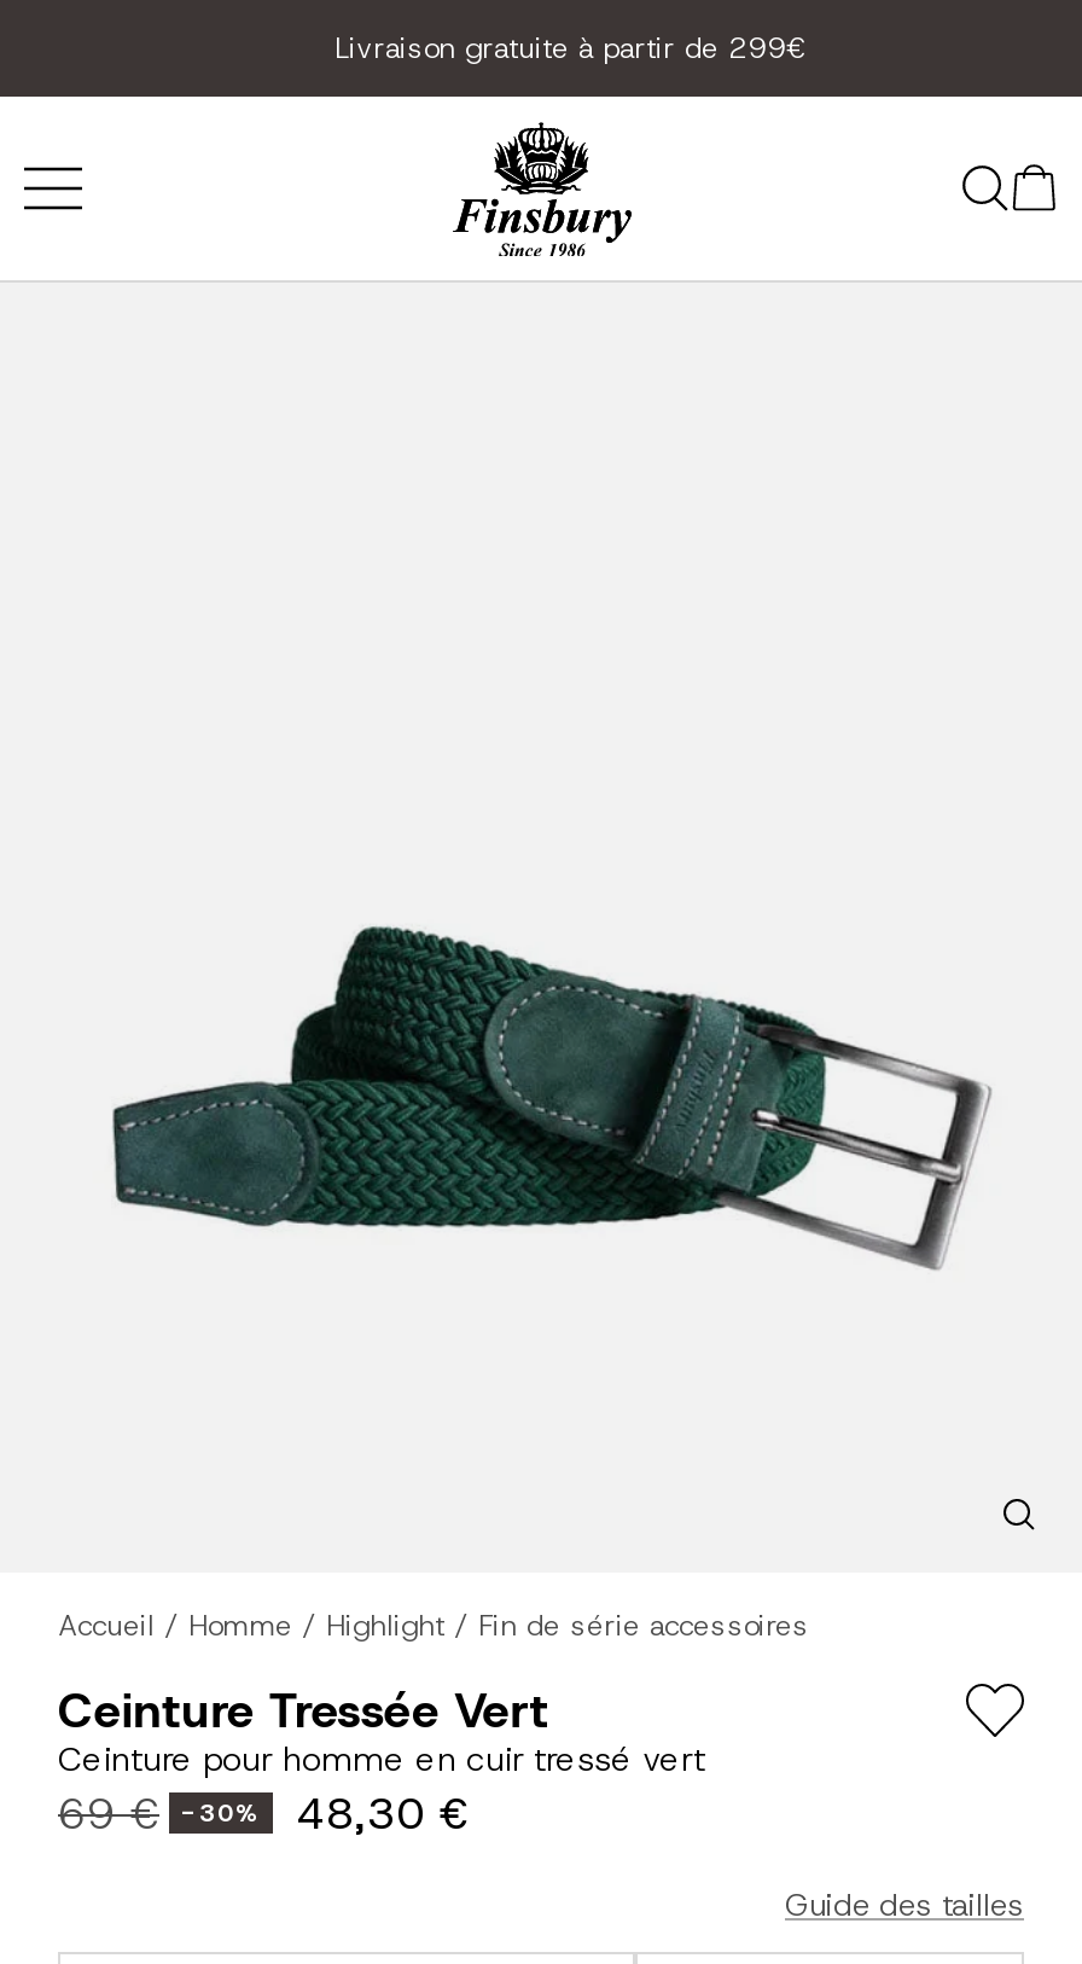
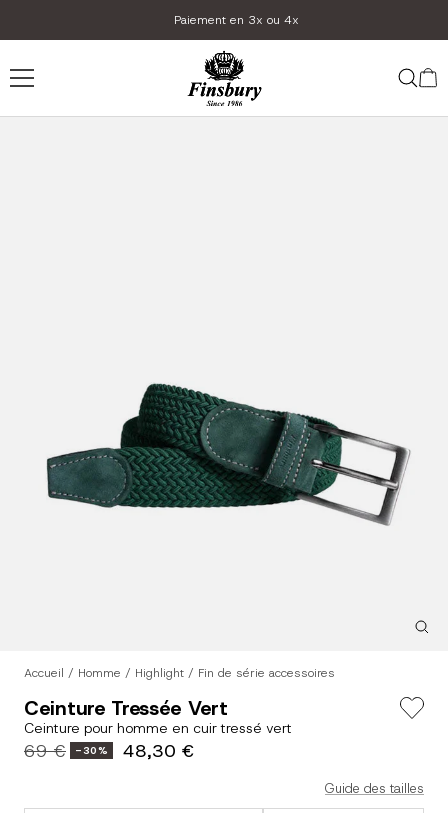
[335,29,805,68] Livraison gratuite à partir de 299€ -> [173,12,298,28] Paiement en 3x ou 4x

